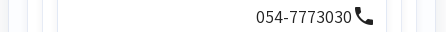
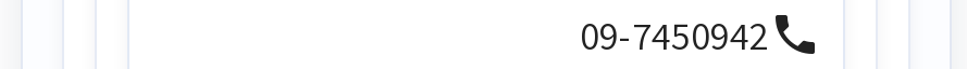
[256,4,352,27] 054-7773030 -> [580,10,769,59] 09-7450942

